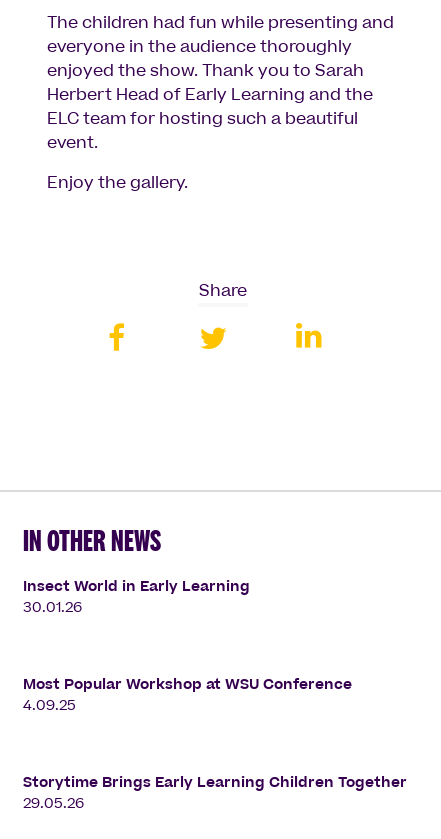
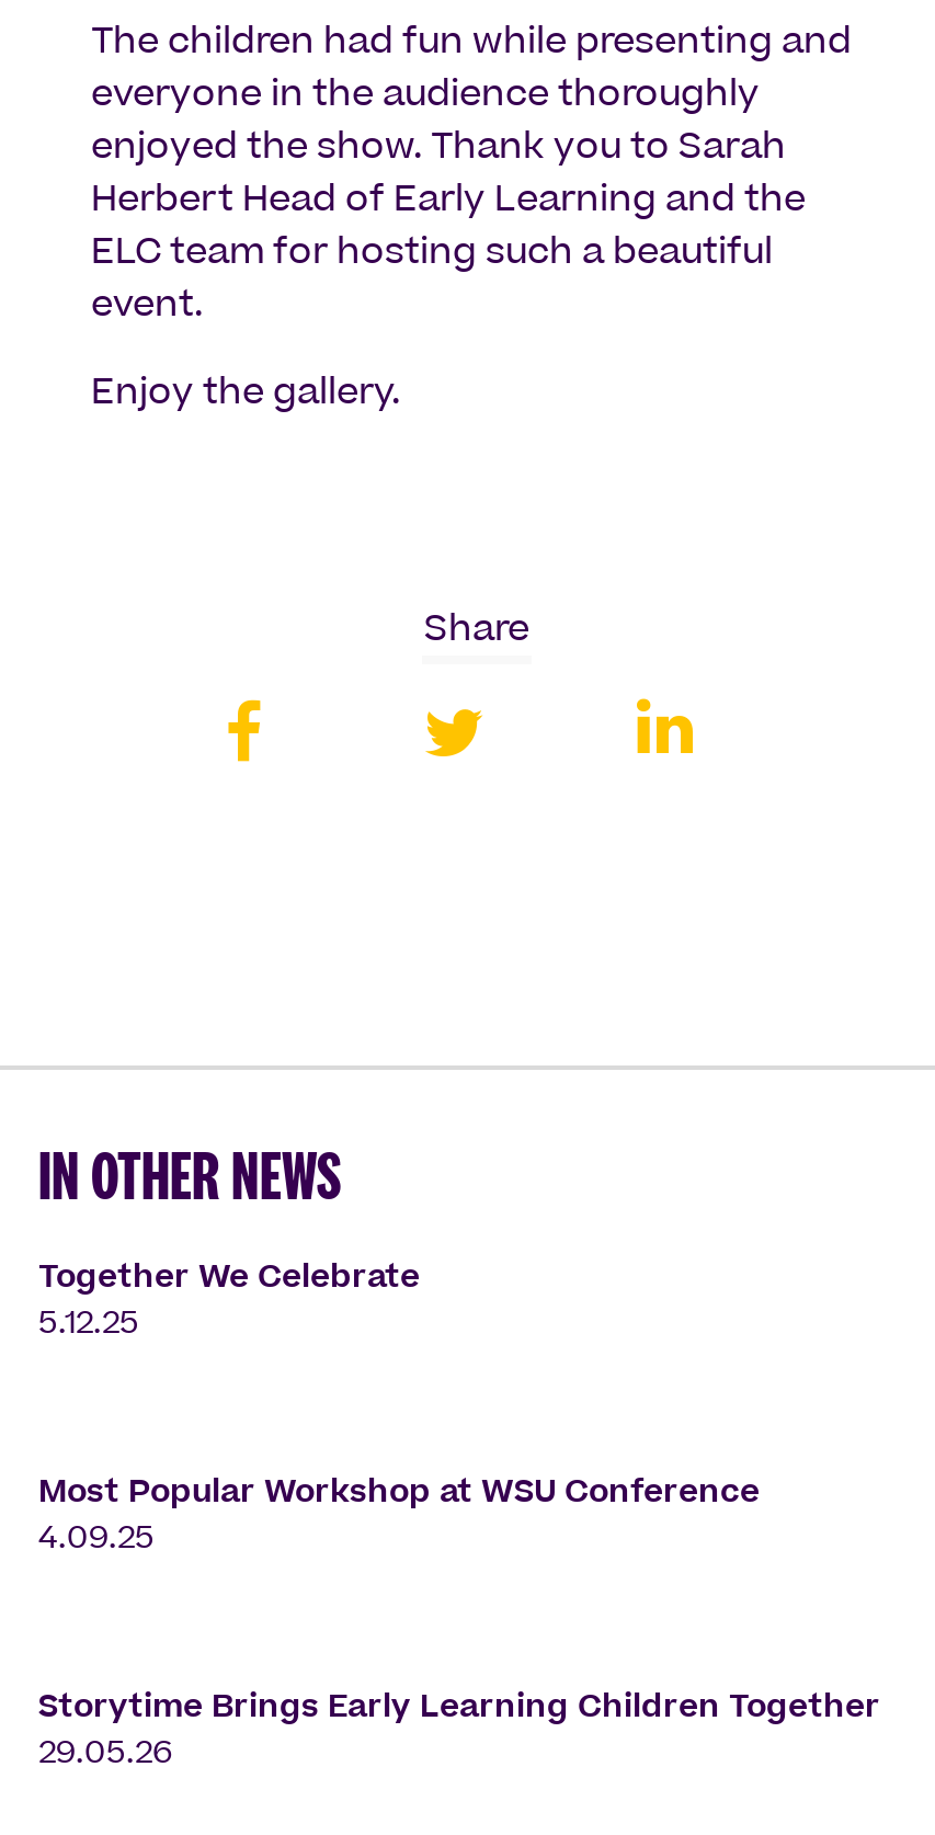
[23,575,250,617] Insect World in Early Learning | 30.01.26 -> [38,1253,420,1345] Together We Celebrate | 5.12.25

